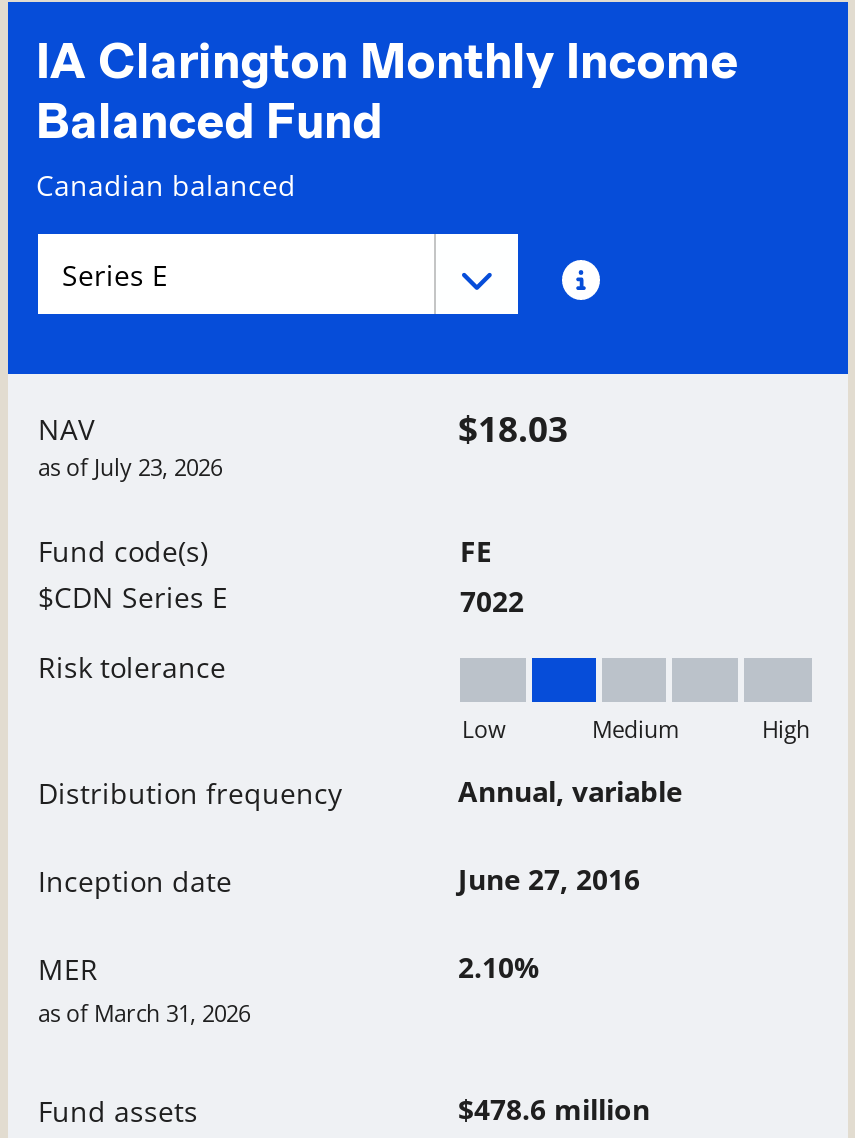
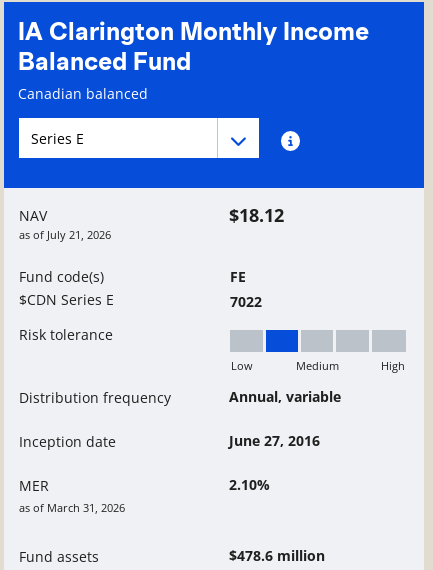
[458,405,568,453] $18.03 -> [229,203,284,227] $18.12
[38,453,222,483] as of July 23, 2026 -> [19,227,111,242] as of July 21, 2026

